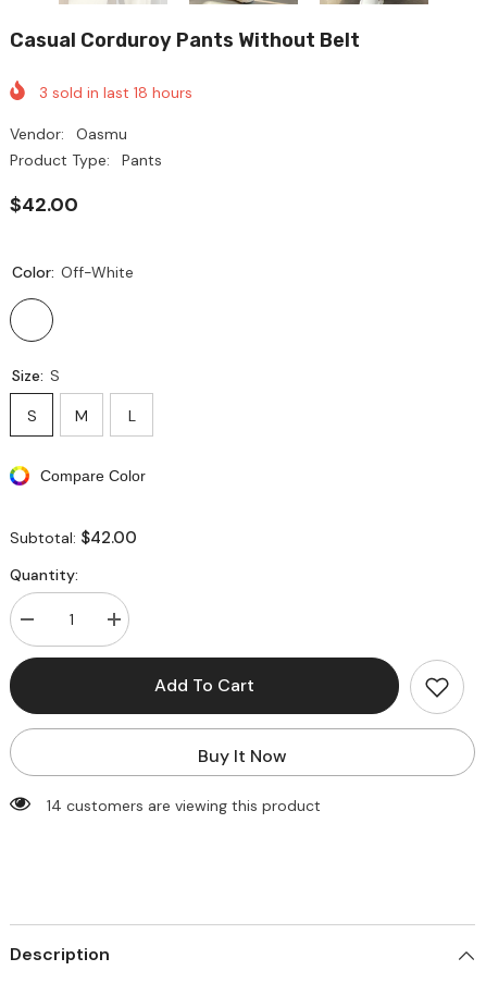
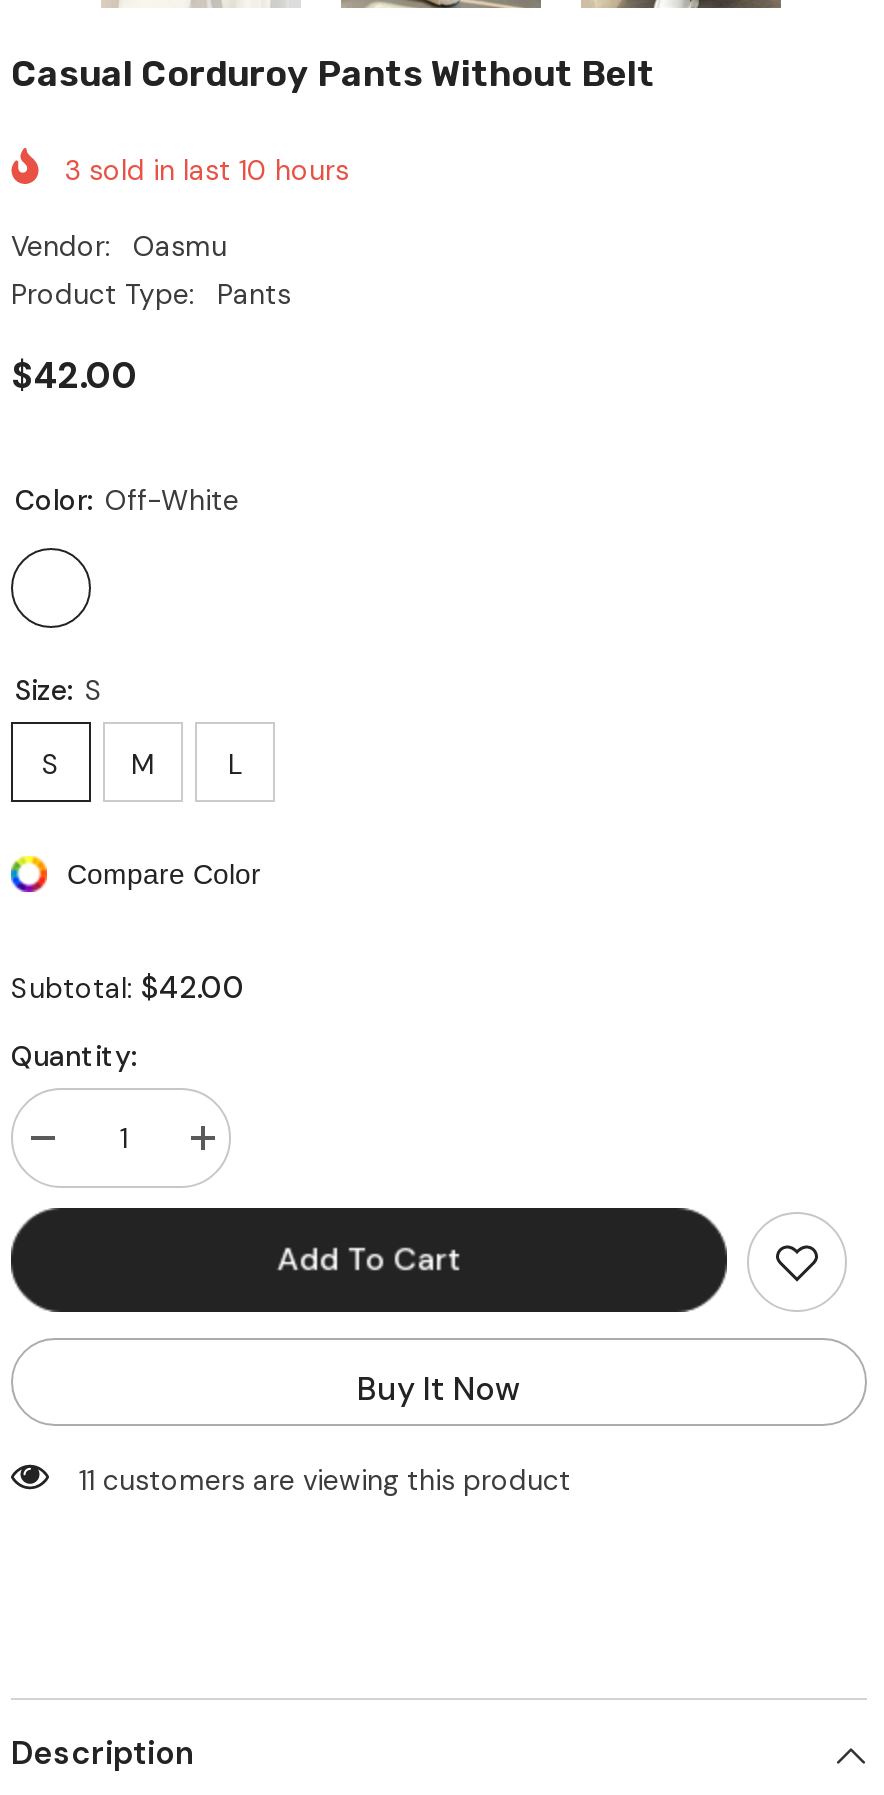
[39,83,192,102] 3 sold in last 18 hours -> [65,152,349,188] 3 sold in last 10 hours
[47,795,321,815] 14 customers are viewing this product -> [79,1461,571,1497] 11 customers are viewing this product

